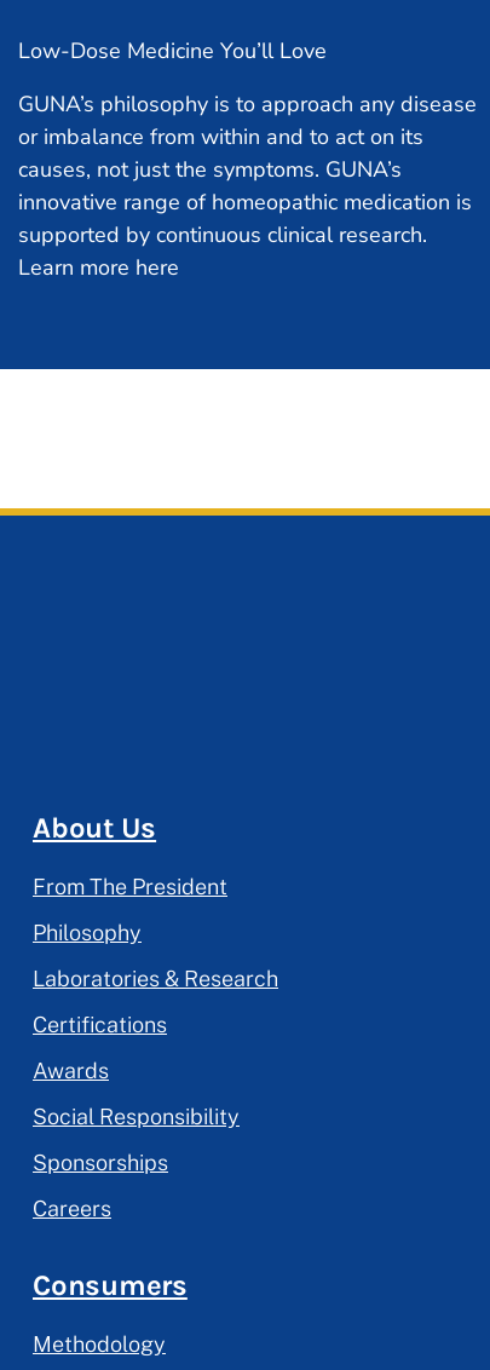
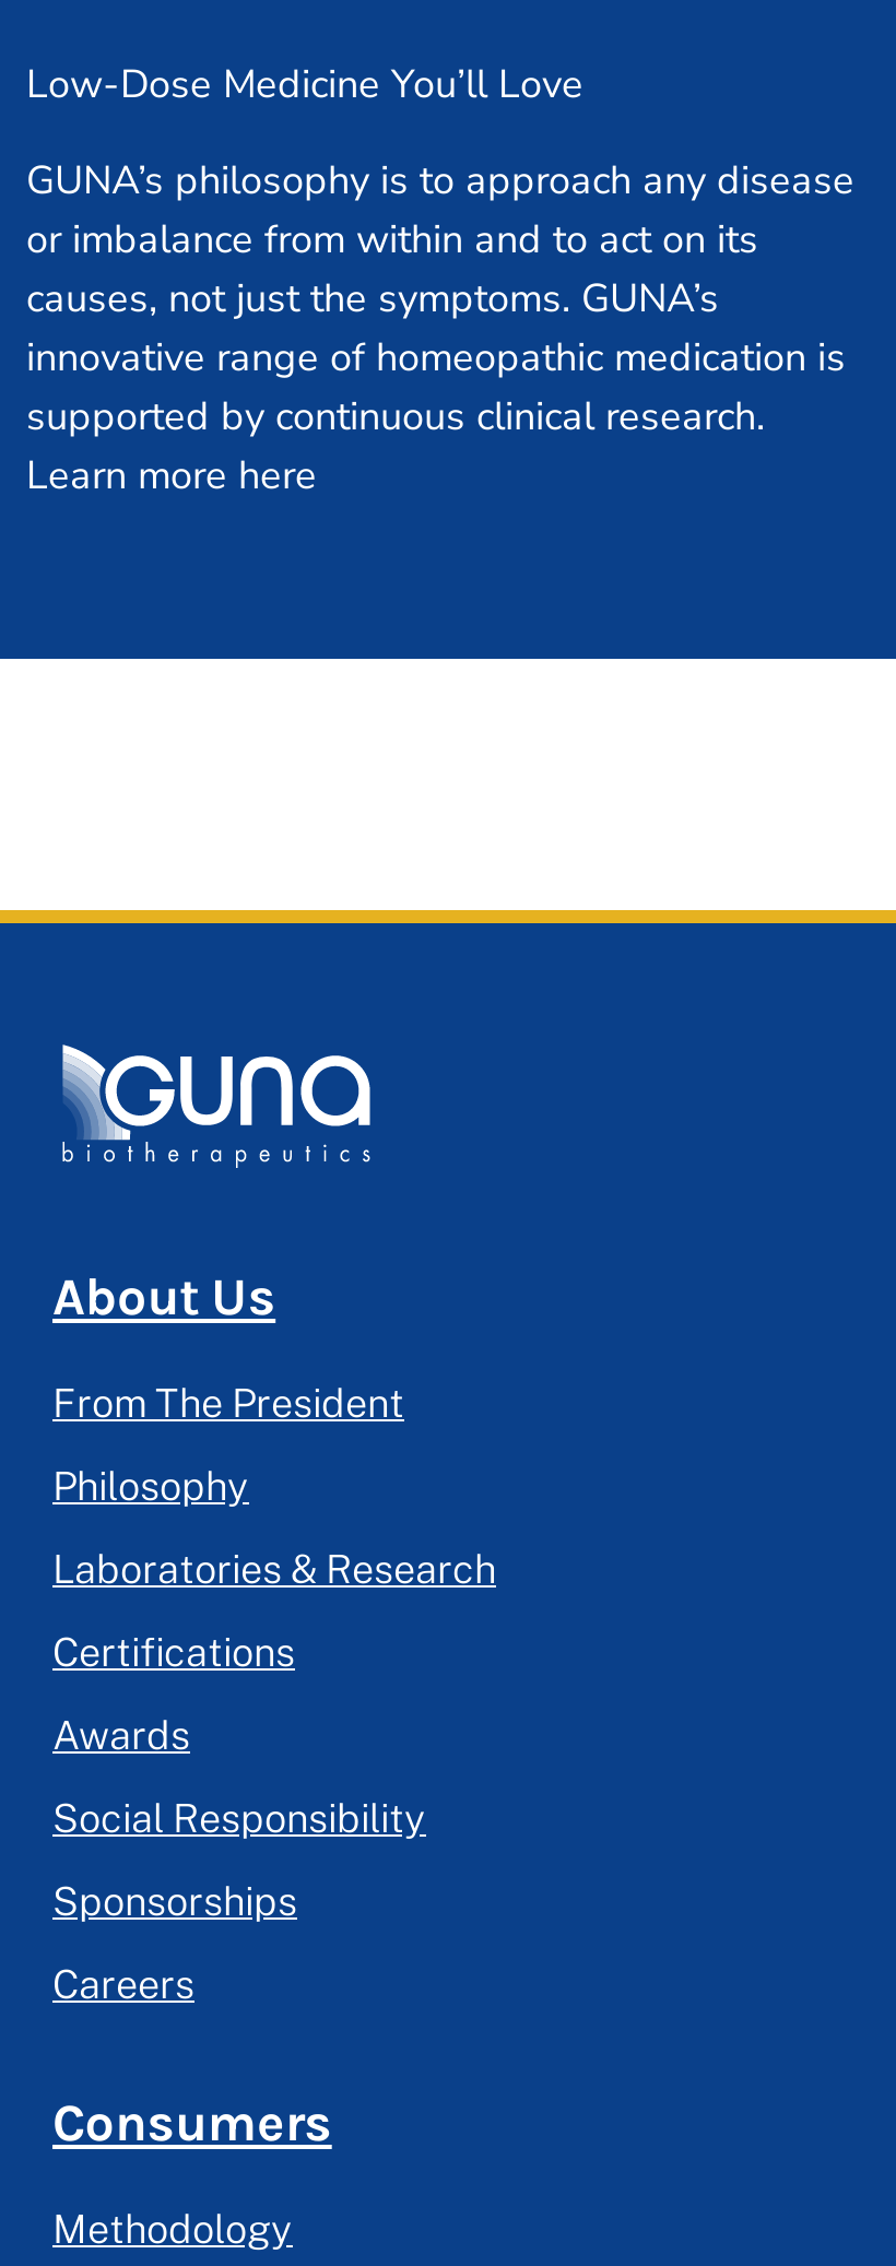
none -> [61,1043,372,1170] [image]

